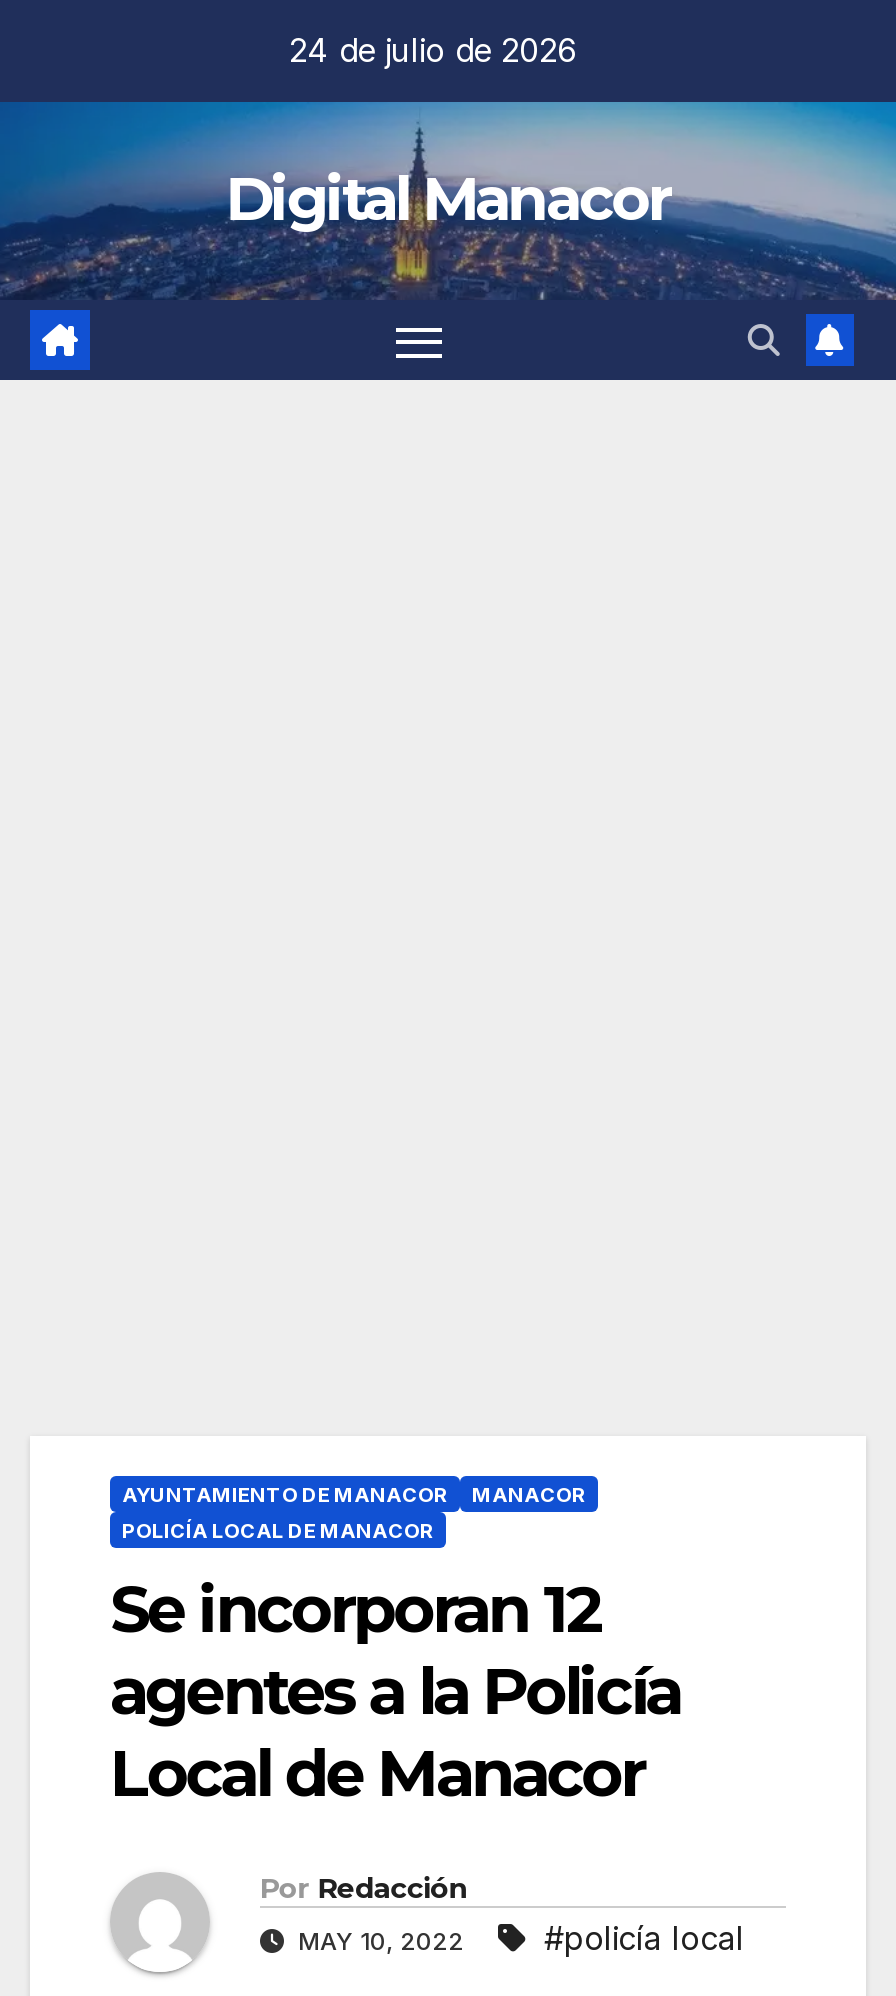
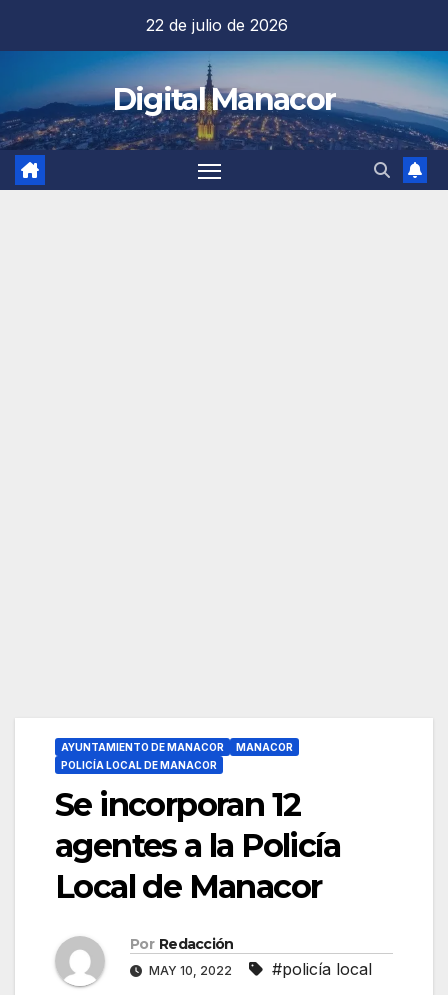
[289,30,577,70] 24 de julio de 2026 -> [145,15,287,35] 22 de julio de 2026

